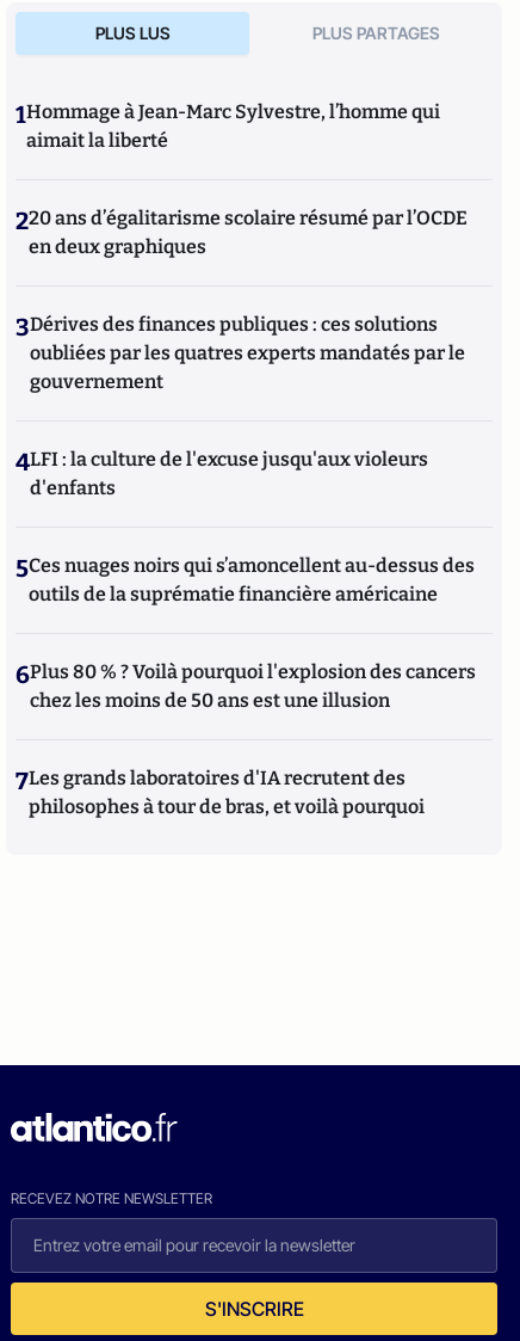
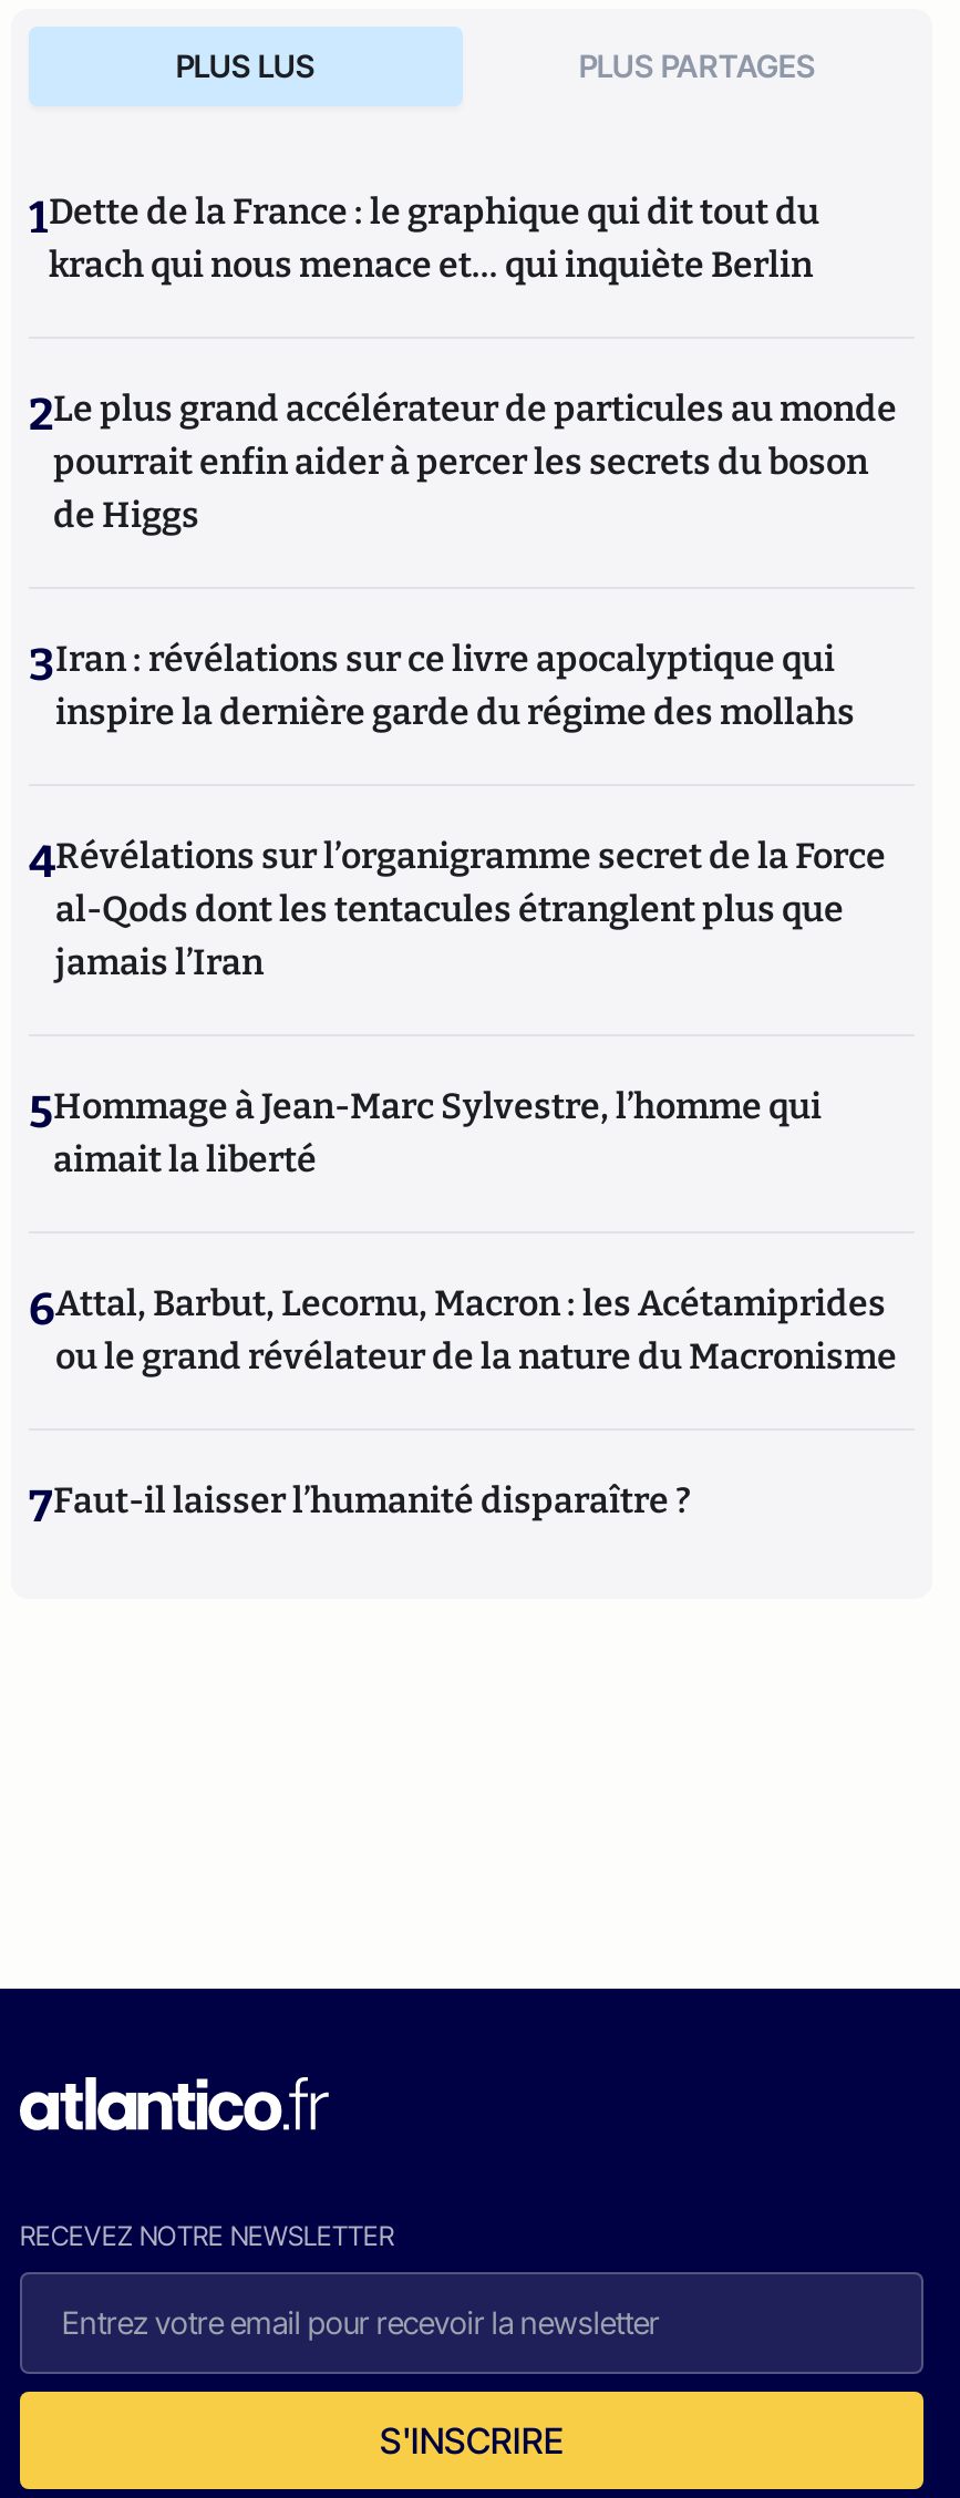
[16,100,440,129] 1Hommage à Jean-Marc Sylvestre, l’homme qui -> [29,190,897,1138] 1Dette de la France : le graphique qui dit tout du | krach qui nous menace et… qui inquiète Berlin | 2Le plus grand accélérateur de particules au monde | pourrait enfin aider à percer les secrets du boson | de Higgs | 3Iran : révélations sur ce livre apocalyptique qui | inspire la dernière garde du régime des mollahs | 4Révélations sur l’organigramme secret de la Force | al-Qods dont les tentacules étranglent plus que | jamais l’Iran | 5Hommage à Jean-Marc Sylvestre, l’homme qui
moved [26,129,168,152] -> [53,1138,317,1180]: aimait la liberté
[16,207,476,818] 220 ans d’égalitarisme scolaire résumé par l’OCDE | en deux graphiques | 3Dérives des finances publiques : ces solutions | oubliées par les quatres experts mandatés par le | gouvernement | 4LFI : la culture de l'excuse jusqu'aux violeurs | d'enfants | 5Ces nuages noirs qui s’amoncellent au-dessus des | outils de la suprématie financière américaine | 6Plus 80 % ? Voilà pourquoi l'explosion des cancers | chez les moins de 50 ans est une illusion | 7Les grands laboratoires d'IA recrutent des | philosophes à tour de bras, et voilà pourquoi -> [29,1282,897,1532] 6Attal, Barbut, Lecornu, Macron : les Acétamiprides | ou le grand révélateur de la nature du Macronisme | 7Faut-il laisser l’humanité disparaître ?

